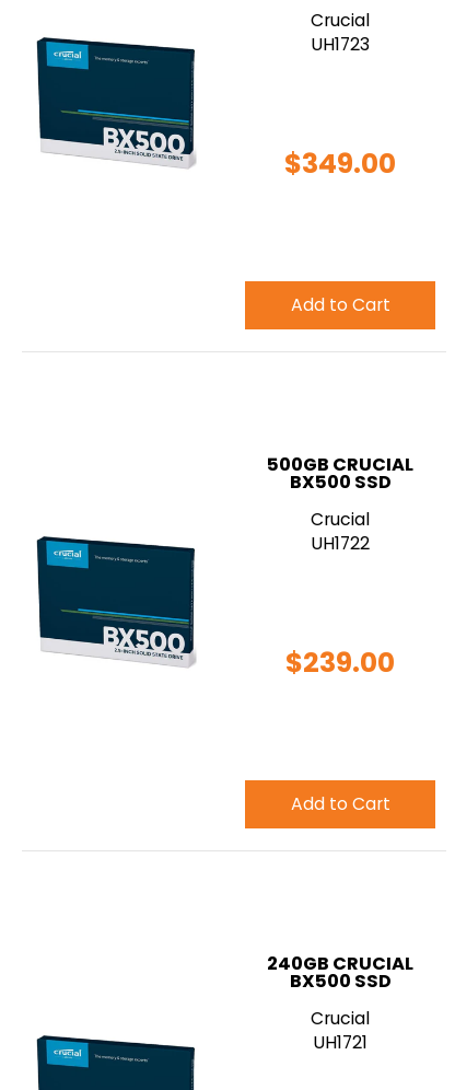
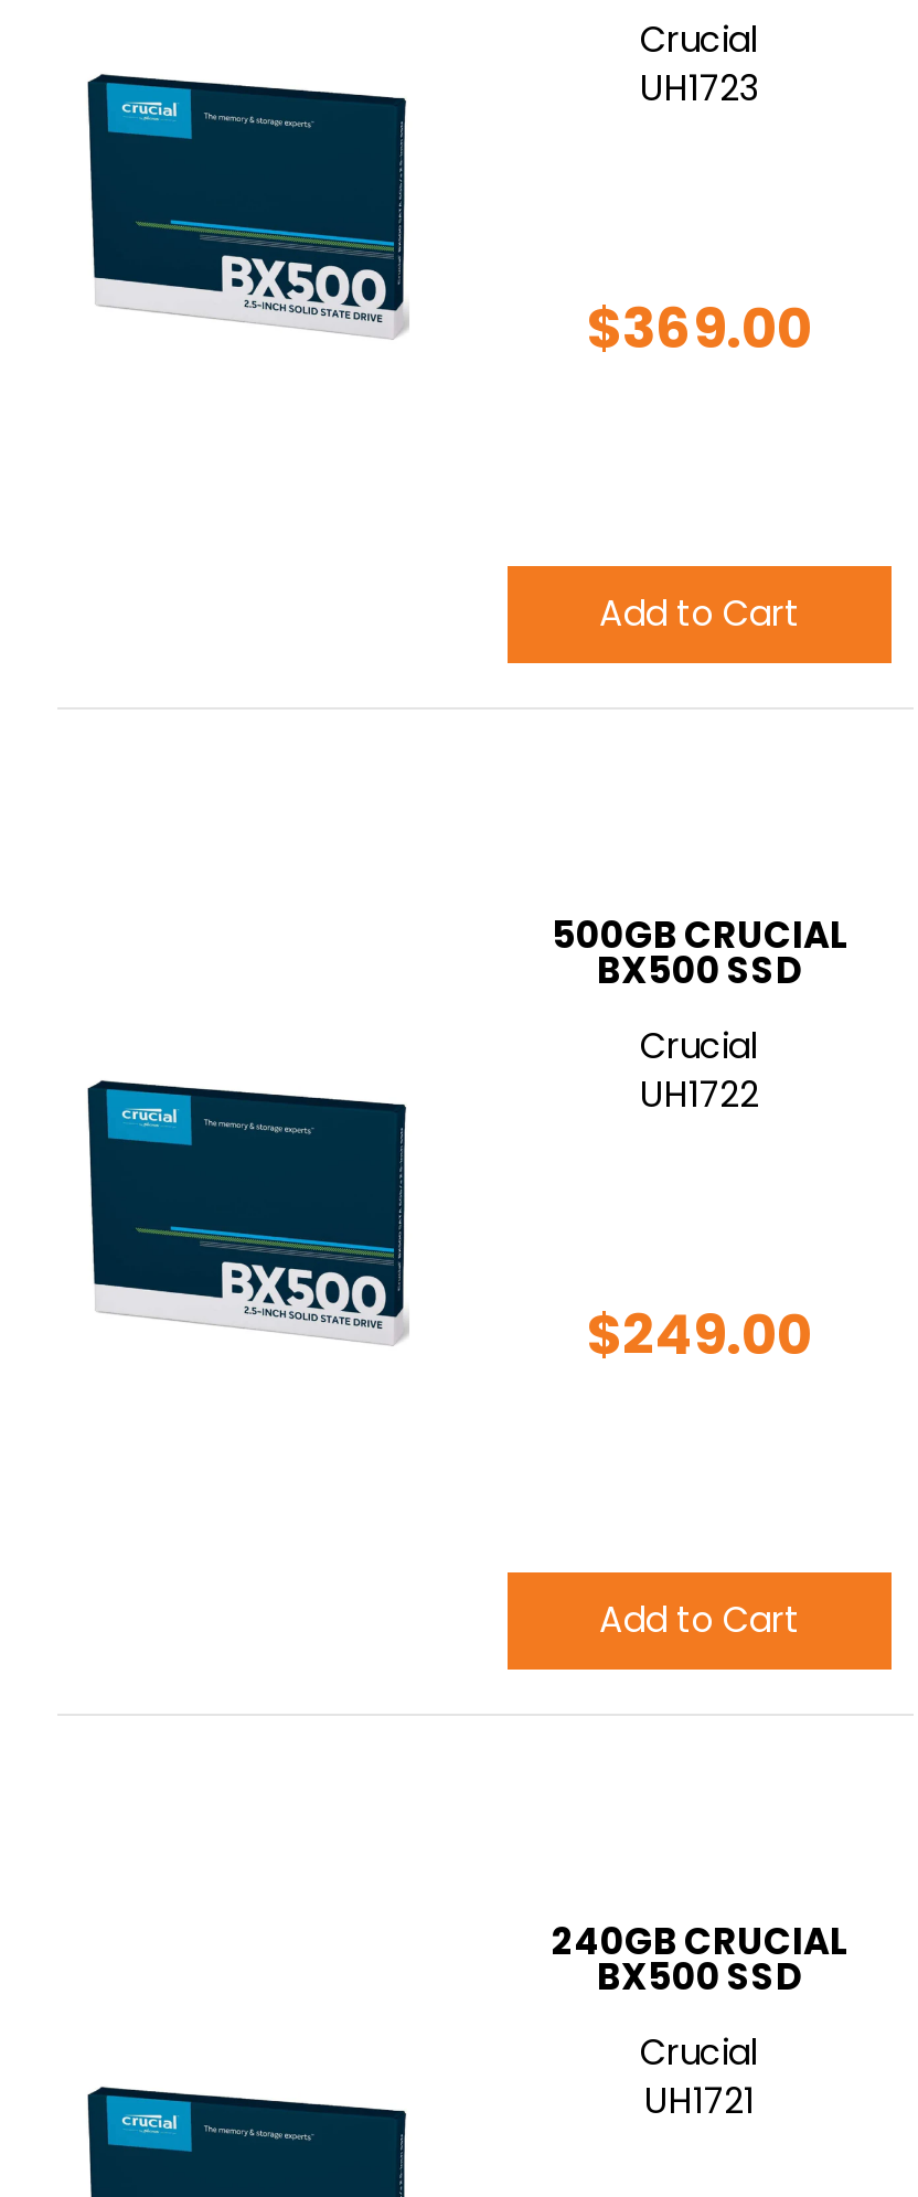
[284,144,396,183] $349.00 -> [587,290,812,367] $369.00
[285,643,395,682] $239.00 -> [587,1297,812,1374] $249.00

